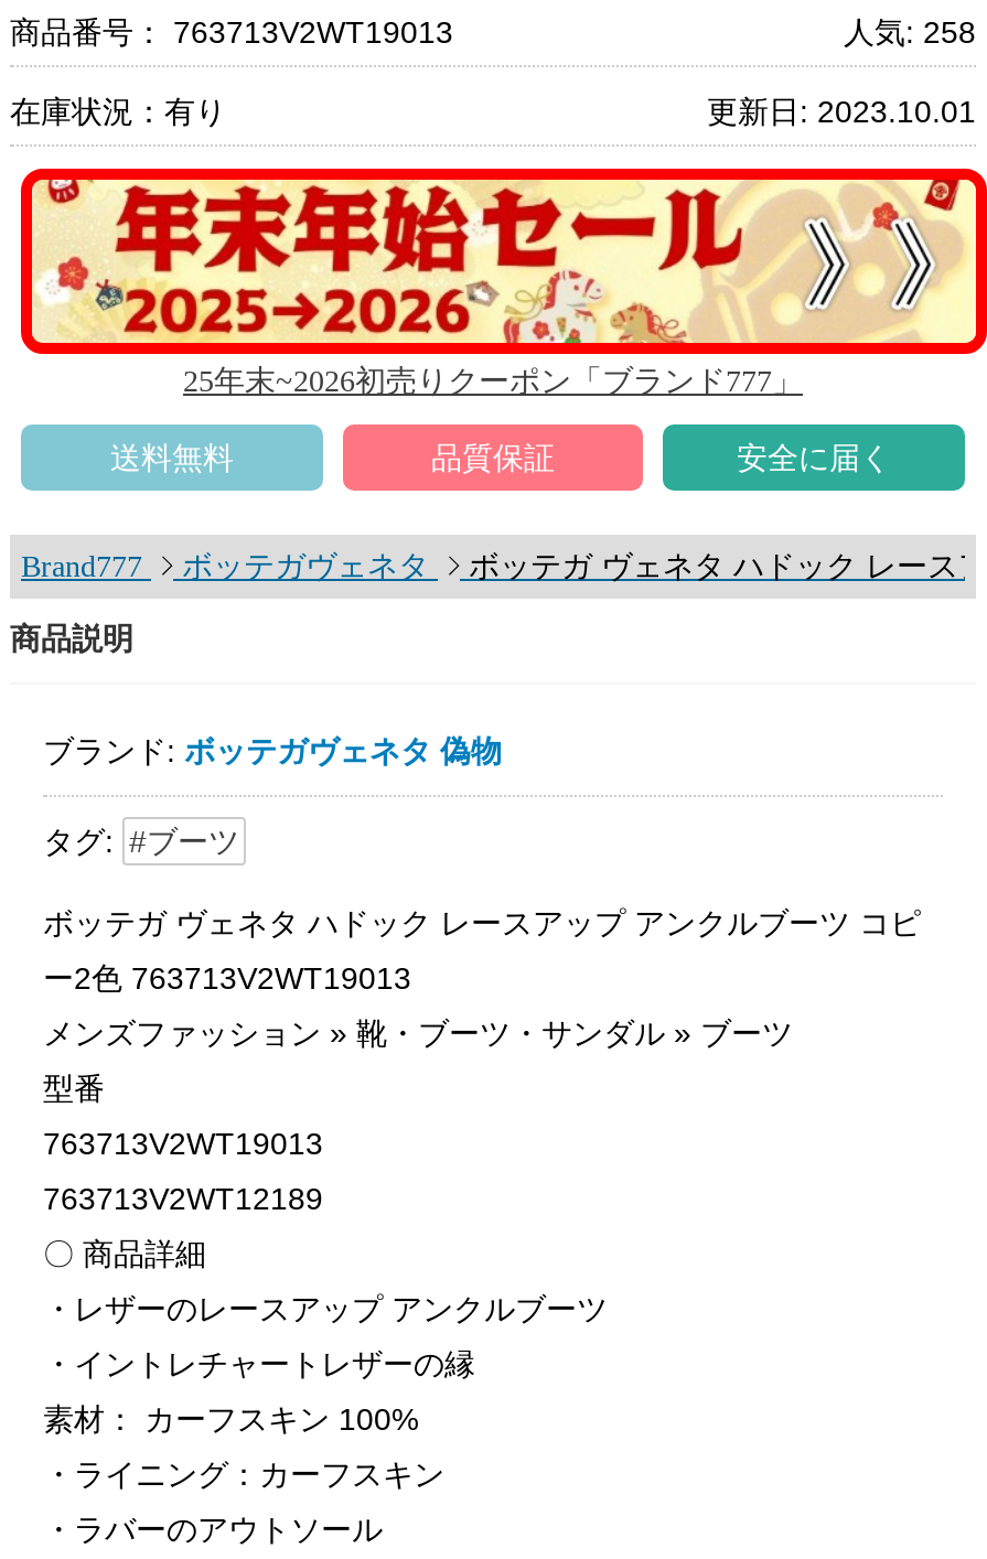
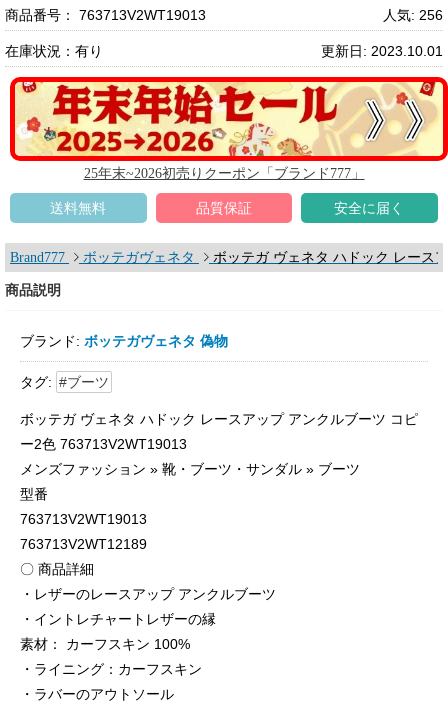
[844,14,976,50] 人気: 258 -> [383,7,443,23] 人気: 256

